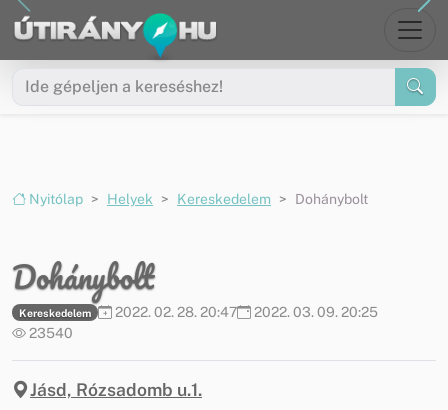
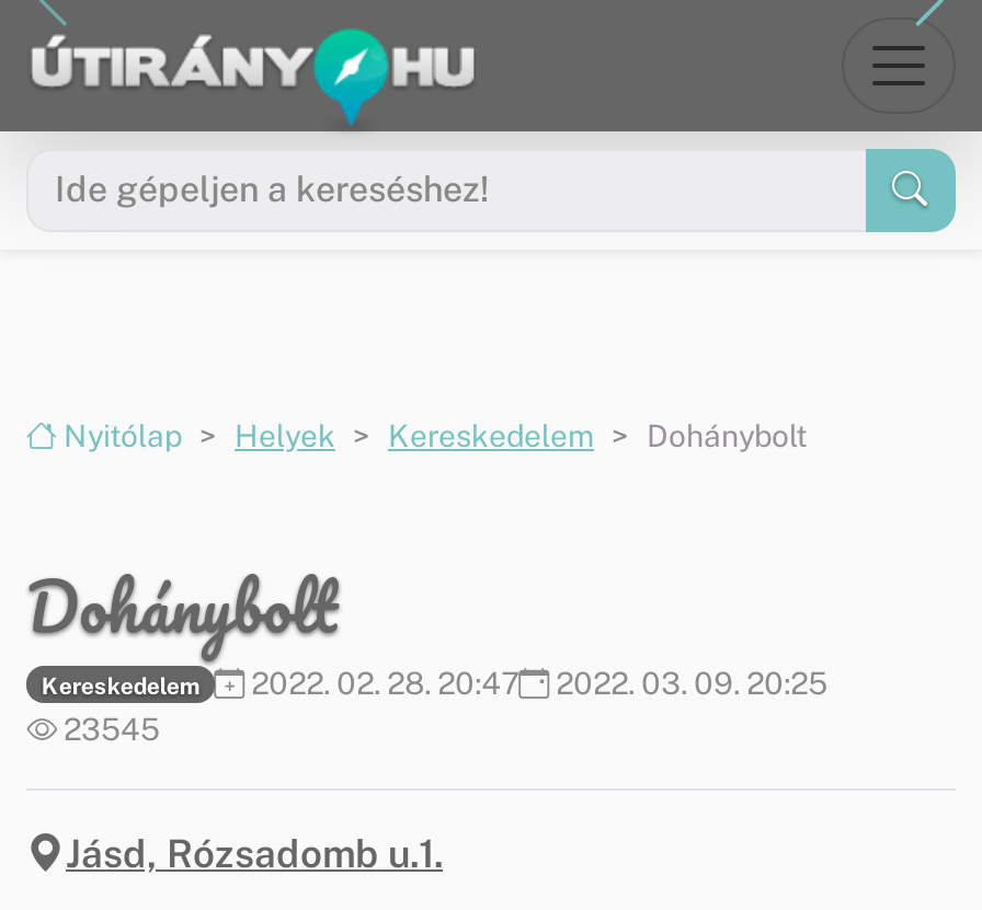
[26,325,73,341] 23540 -> [57,711,160,746] 23545

